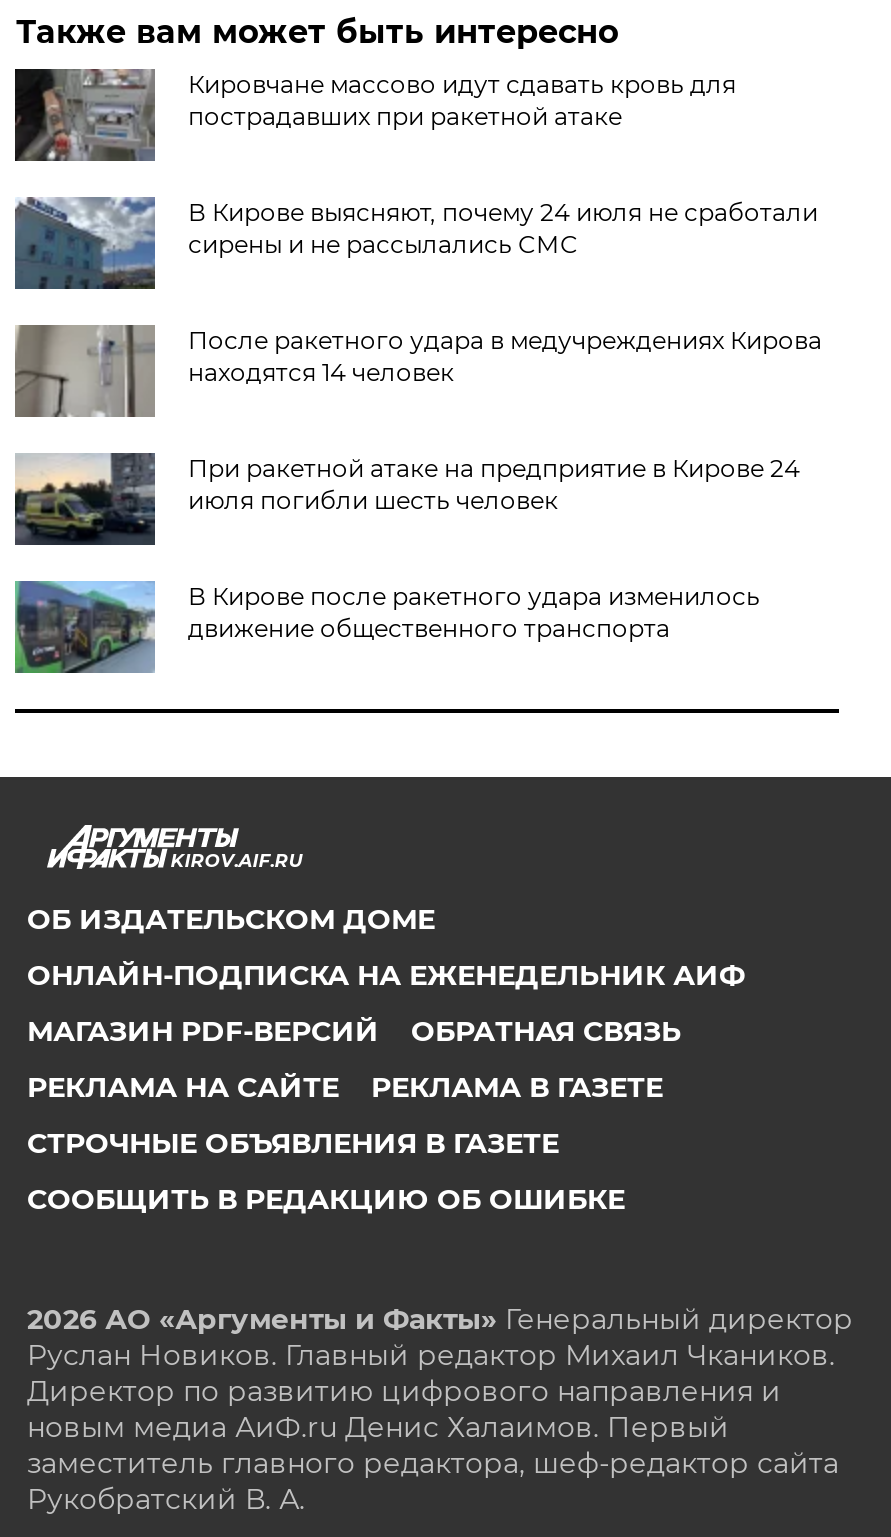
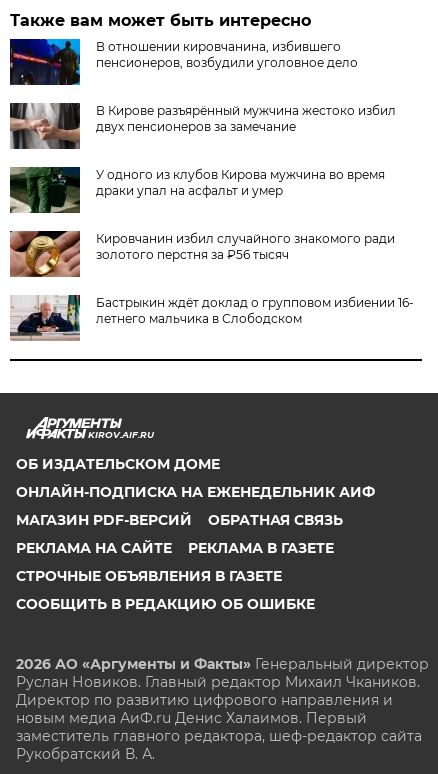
[15,67,736,163] [image] | Кировчане массово идут сдавать кровь для | пострадавших при ракетной атаке -> [10,38,358,85] [image] | В отношении кировчанина, избившего | пенсионеров, возбудили уголовное дело
[13,195,818,291] [image] | В Кирове выясняют, почему 24 июля не сработали | сирены и не рассылались СМС -> [9,102,396,149] [image] | В Кирове разъярённый мужчина жестоко избил | двух пенсионеров за замечание
[13,323,822,419] [image] | После ракетного удара в медучреждениях Кирова | находятся 14 человек -> [10,167,385,213] [image] | У одного из клубов Кирова мужчина во время | драки упал на асфальт и умер
[13,451,800,547] [image] | При ракетной атаке на предприятие в Кирове 24 | июля погибли шесть человек -> [9,230,395,278] [image] | Кировчанин избил случайного знакомого ради | золотого перстня за ₽56 тысяч
[13,579,760,675] [image] | В Кирове после ракетного удара изменилось | движение общественного транспорта -> [10,294,414,341] [image] | Бастрыкин ждёт доклад о групповом избиении 16- | летнего мальчика в Слободском

